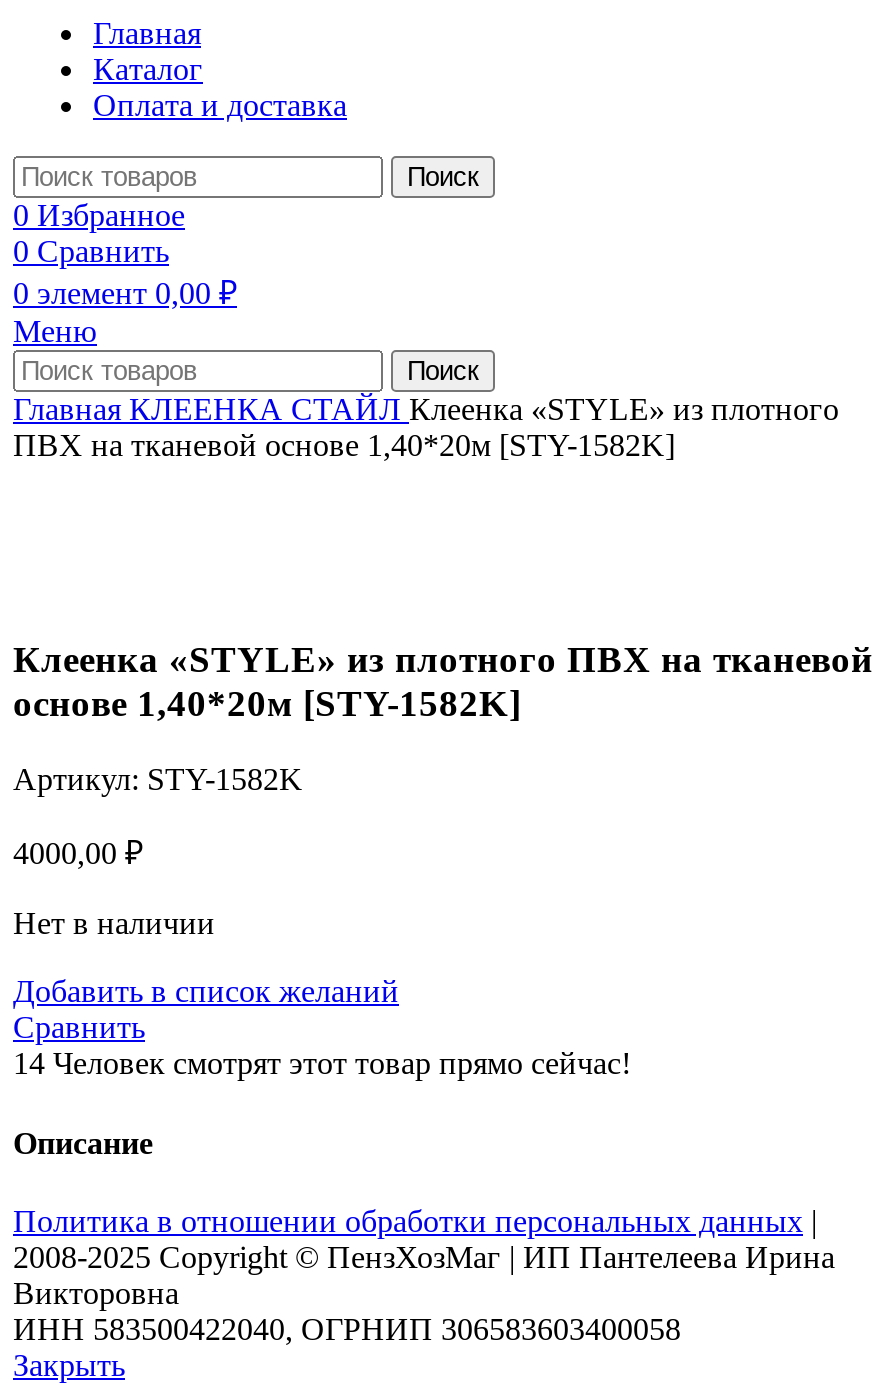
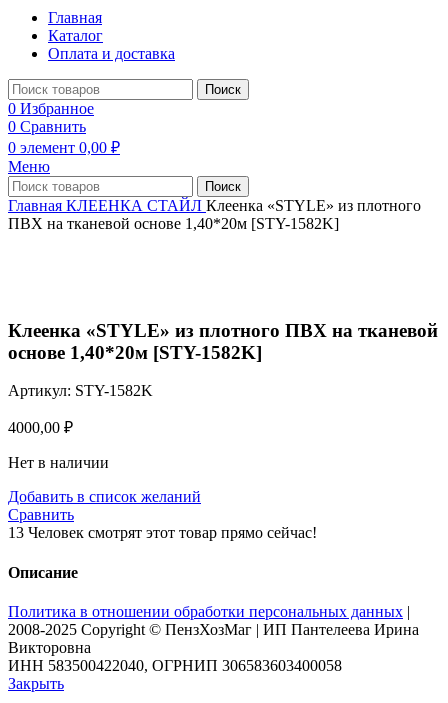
[13,1047,631,1081] 14 Человек смотрят этот товар прямо сейчас! -> [8,524,317,541] 13 Человек смотрят этот товар прямо сейчас!

